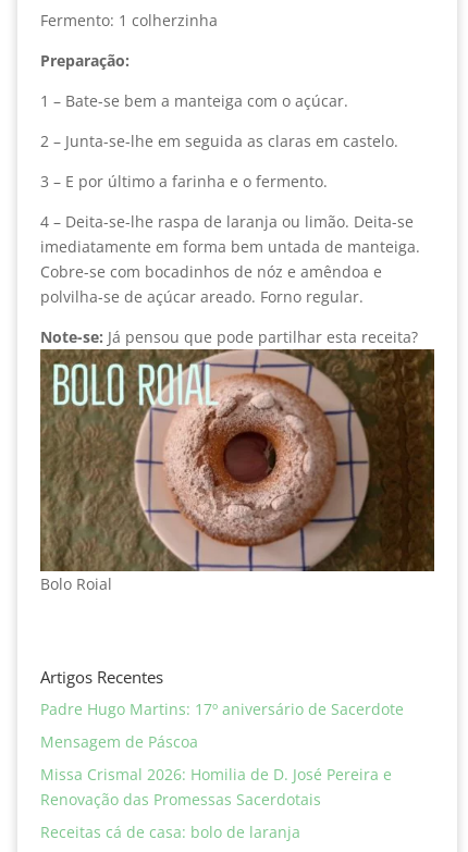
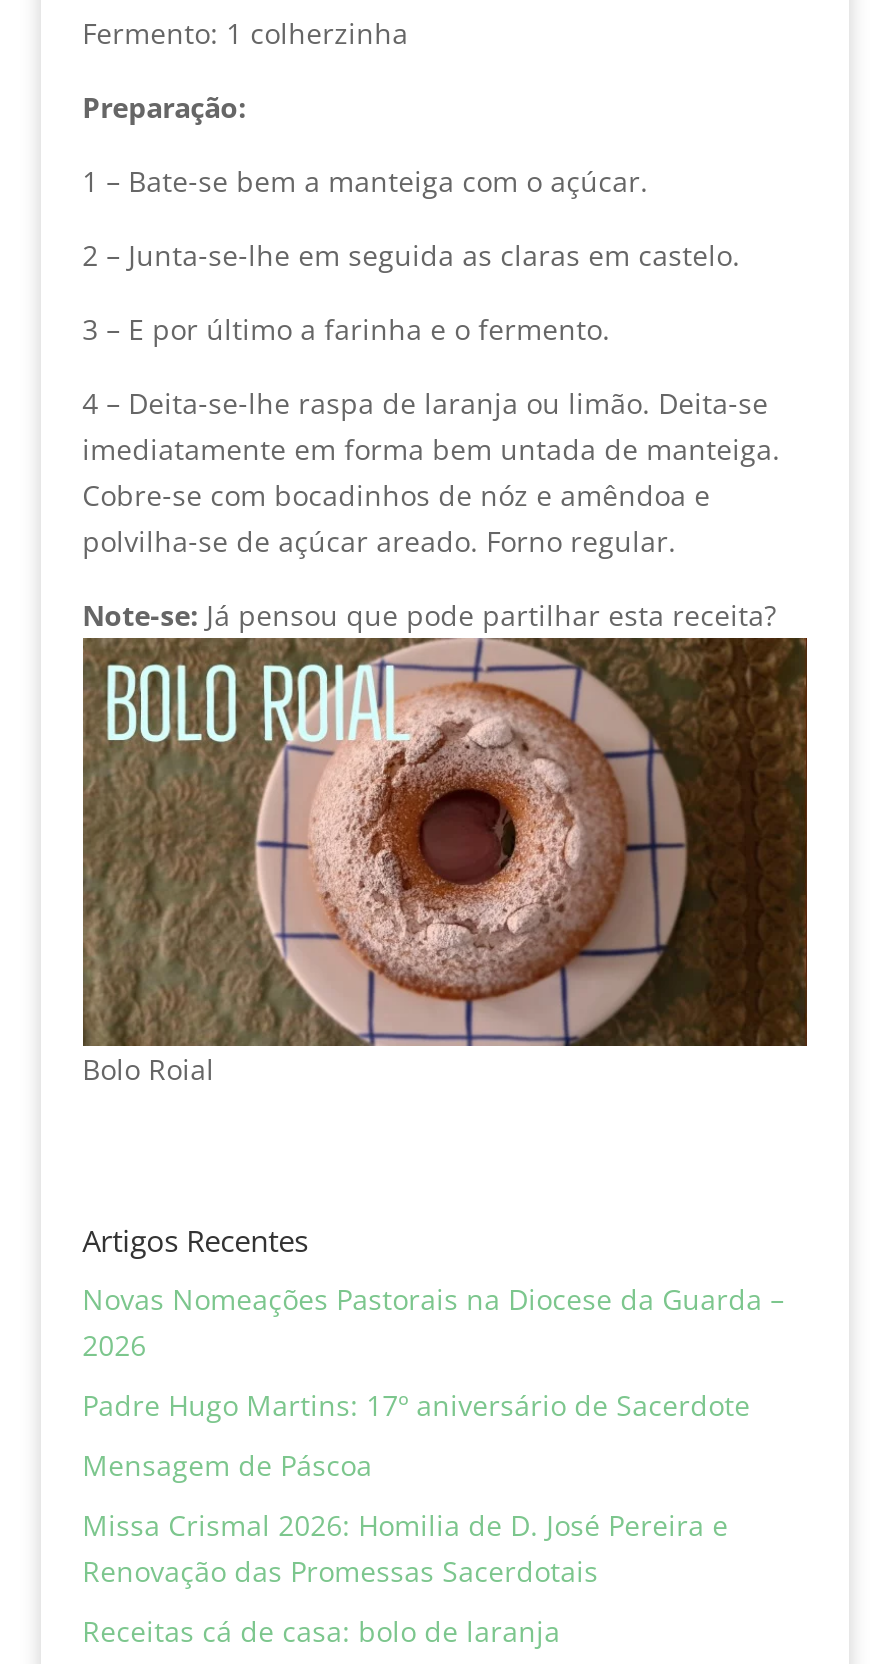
none -> [82,1280,784,1364] Novas Nomeações Pastorais na Diocese da Guarda – | 2026

